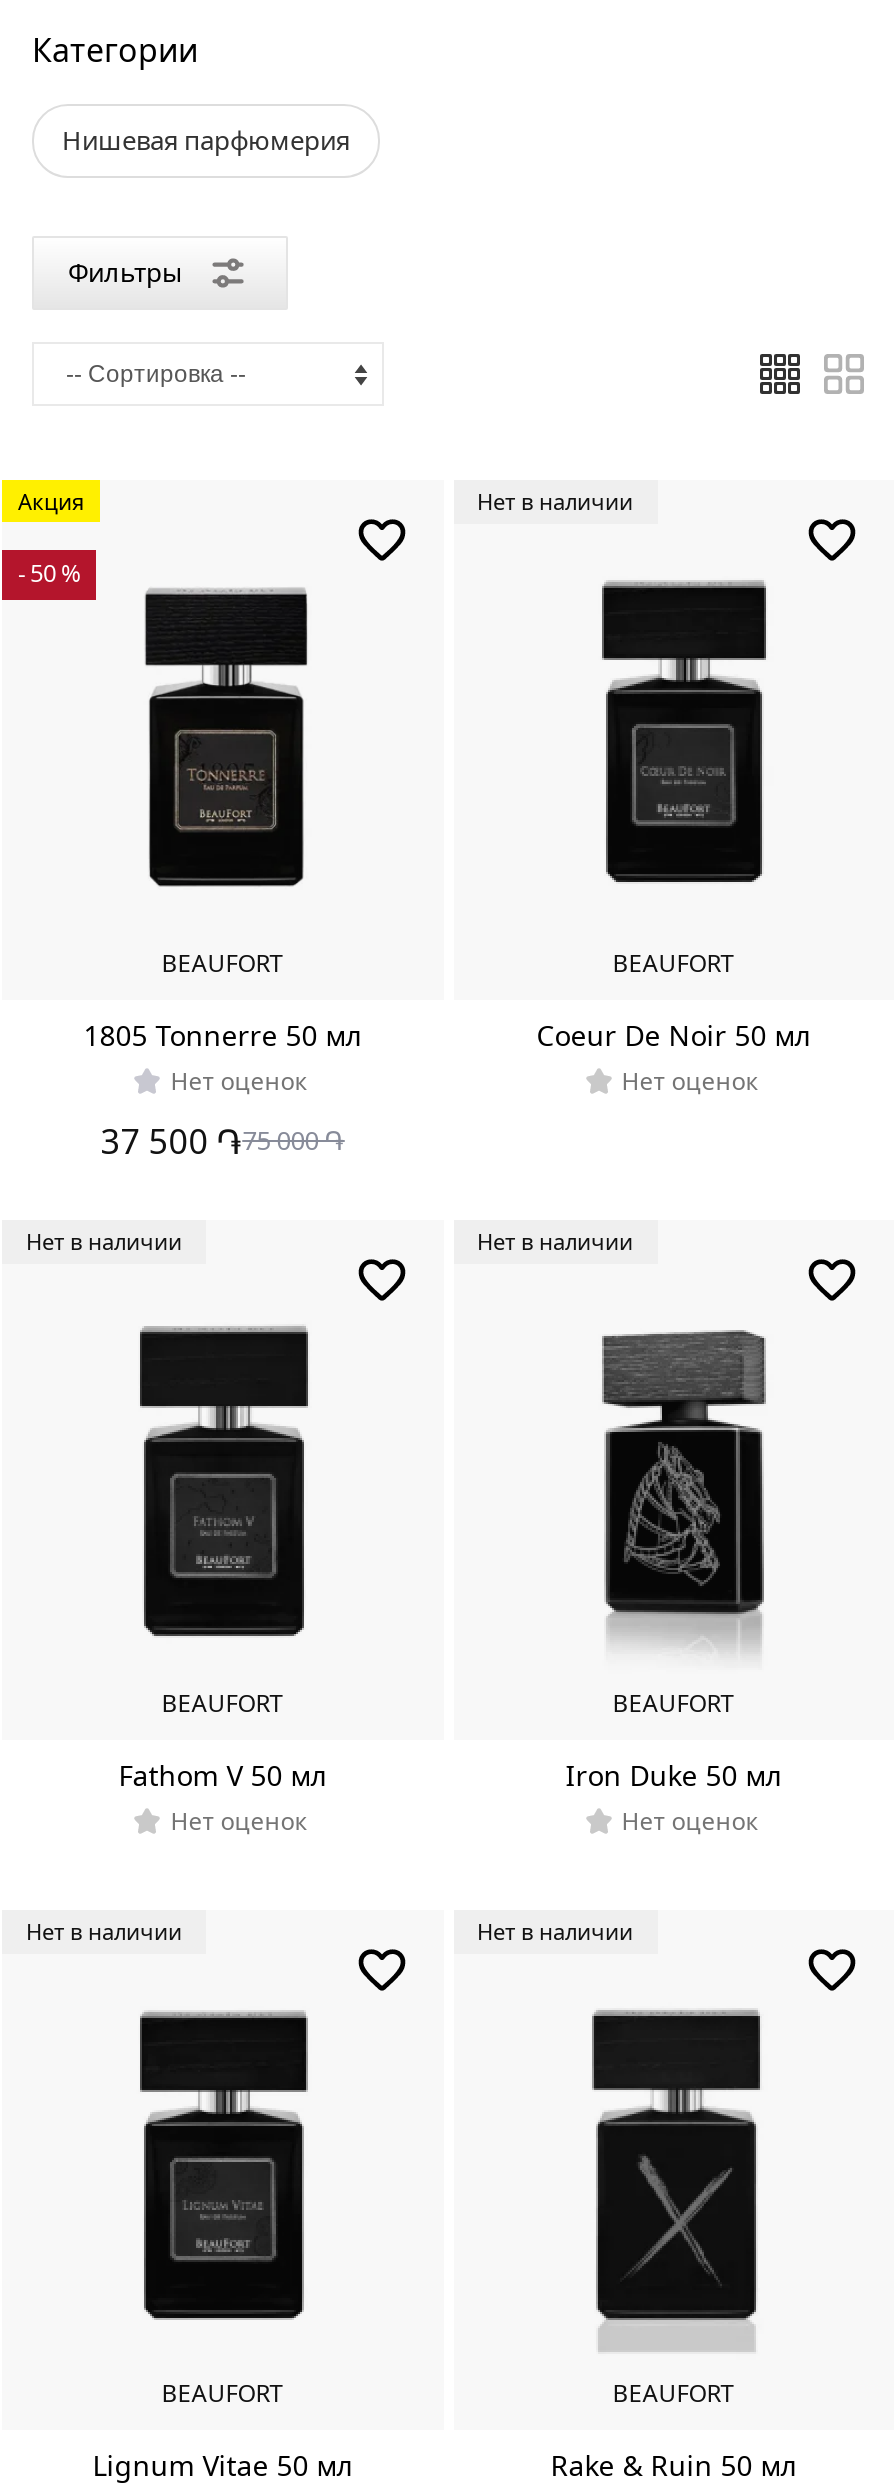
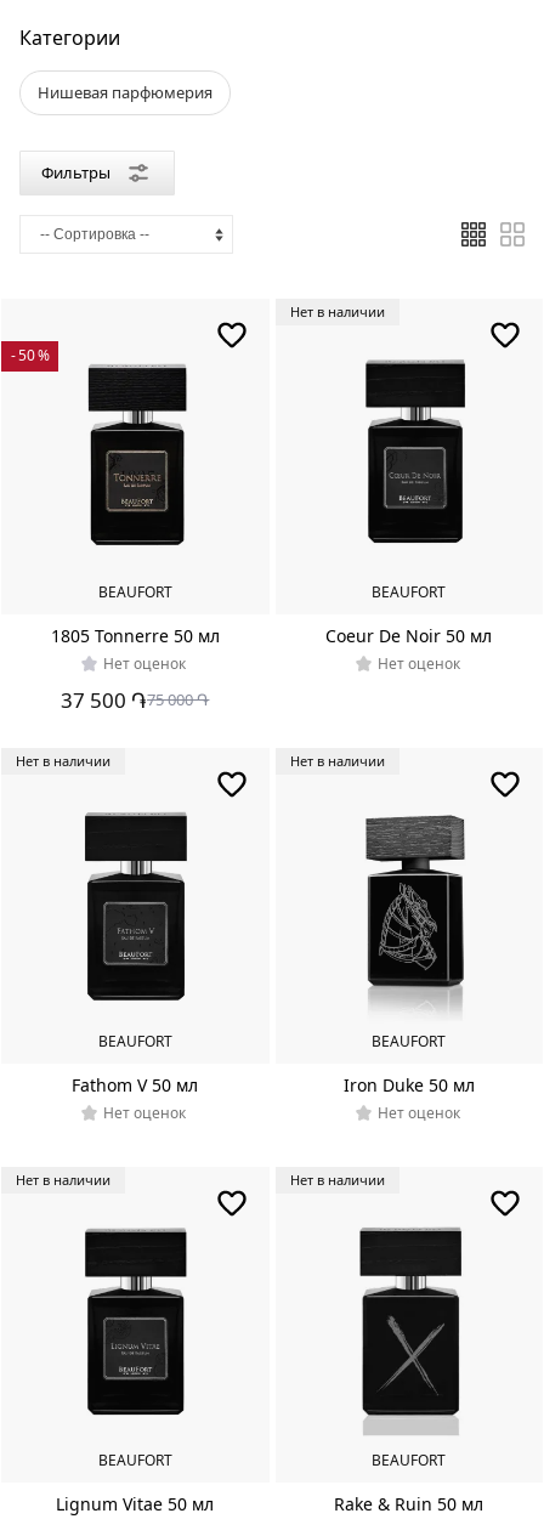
[18,486,84,516] Акция -> none

